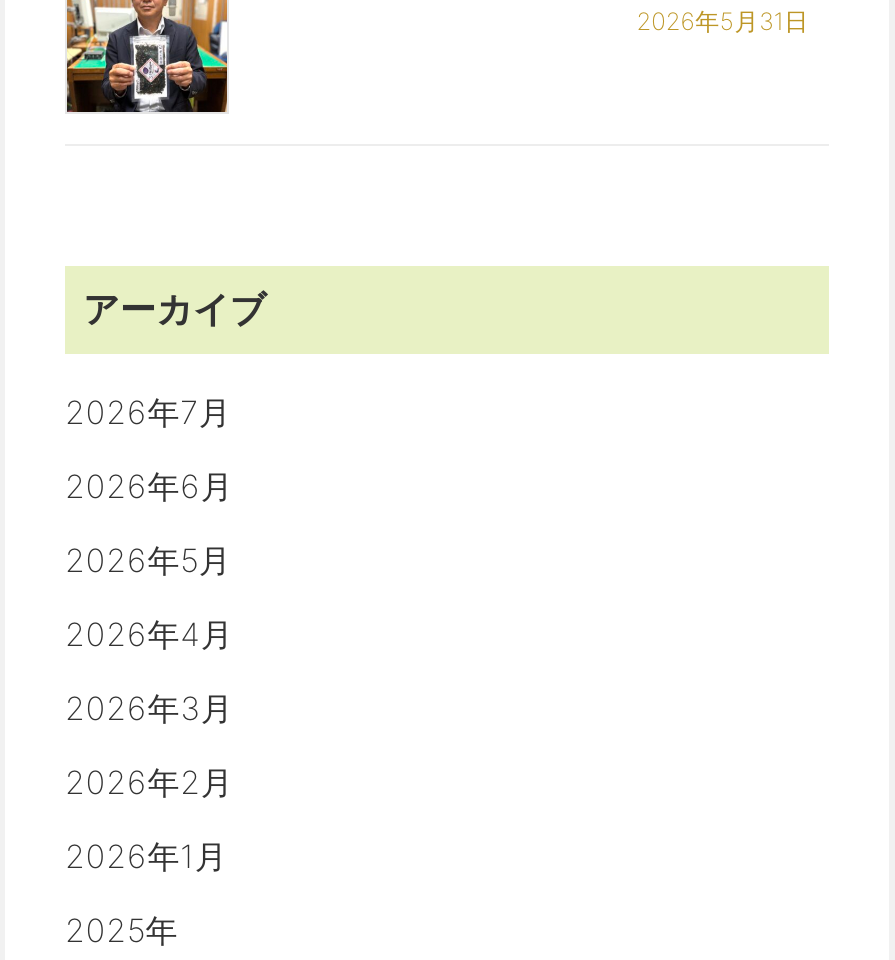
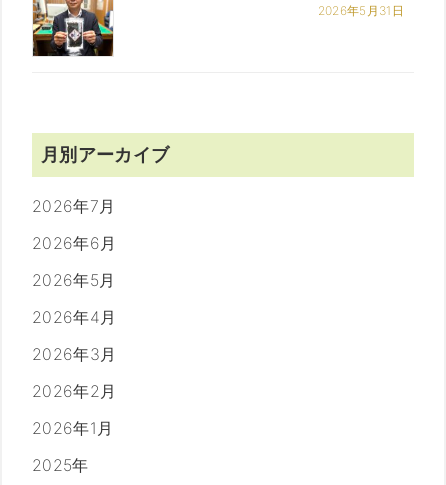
[83,288,266,330] アーカイブ -> [41,144,169,165] 月別アーカイブ

